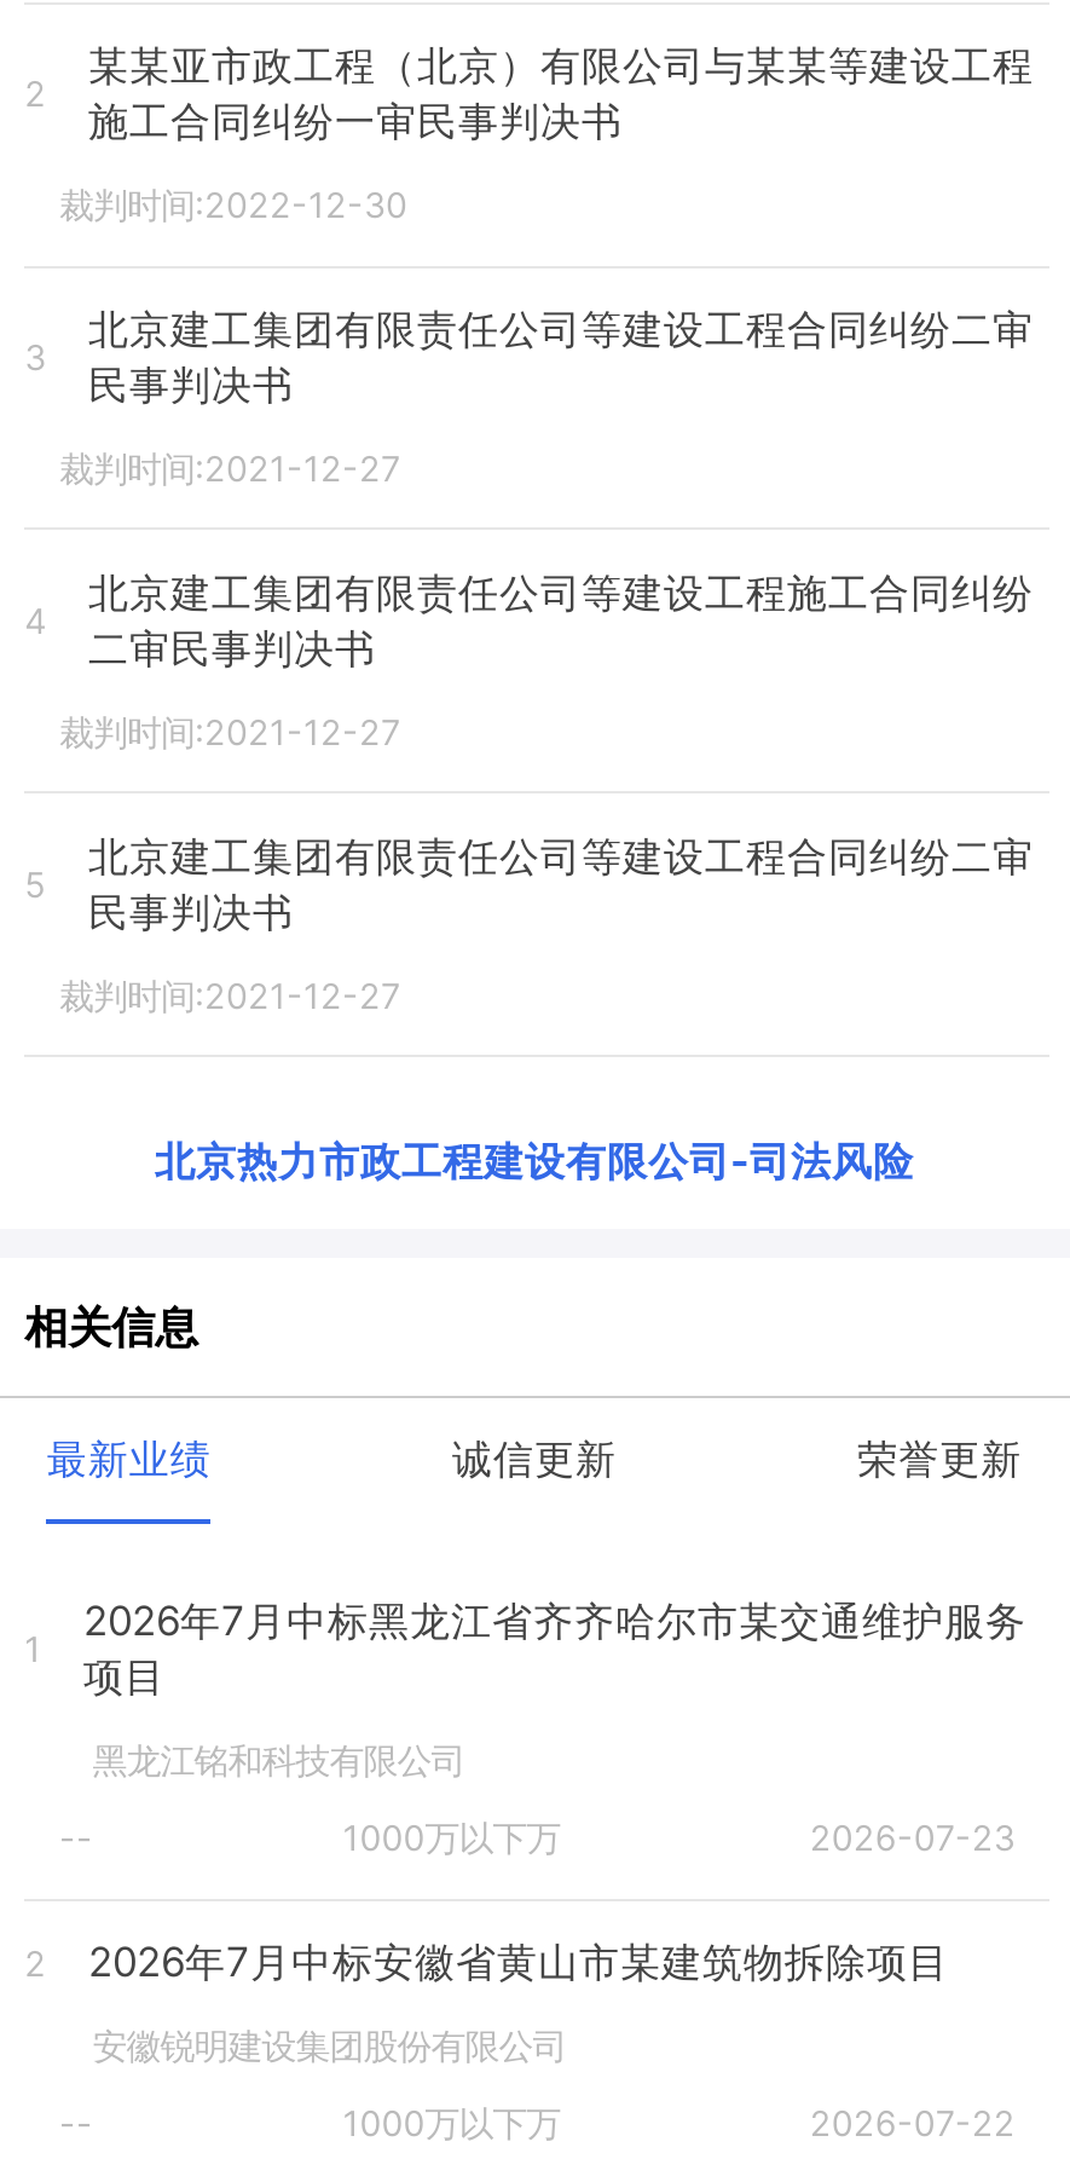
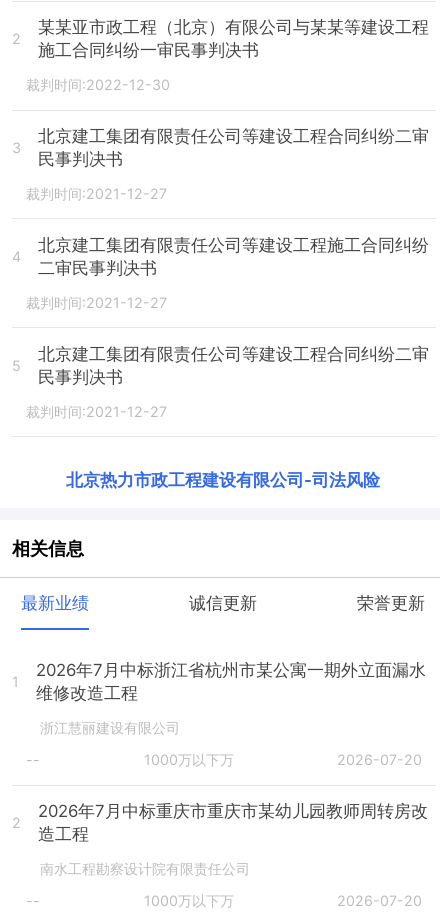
[83,1596,1026,1700] 2026年7月中标黑龙江省齐齐哈尔市某交通维护服务 | 项目 -> [36,660,426,703] 2026年7月中标浙江省杭州市某公寓一期外立面漏水 | 维修改造工程
[92,1739,465,1780] 黑龙江铭和科技有限公司 -> [40,719,180,736] 浙江慧丽建设有限公司
[810,1817,1015,1858] 2026-07-23 -> [337,751,422,768] 2026-07-20
[88,1937,949,1986] 2026年7月中标安徽省黄山市某建筑物拆除项目 -> [38,801,428,844] 2026年7月中标重庆市重庆市某幼儿园教师周转房改 | 造工程
[92,2025,566,2066] 安徽锐明建设集团股份有限公司 -> [40,860,250,877] 南水工程勘察设计院有限责任公司
[810,2103,1015,2144] 2026-07-22 -> [337,892,422,909] 2026-07-20

